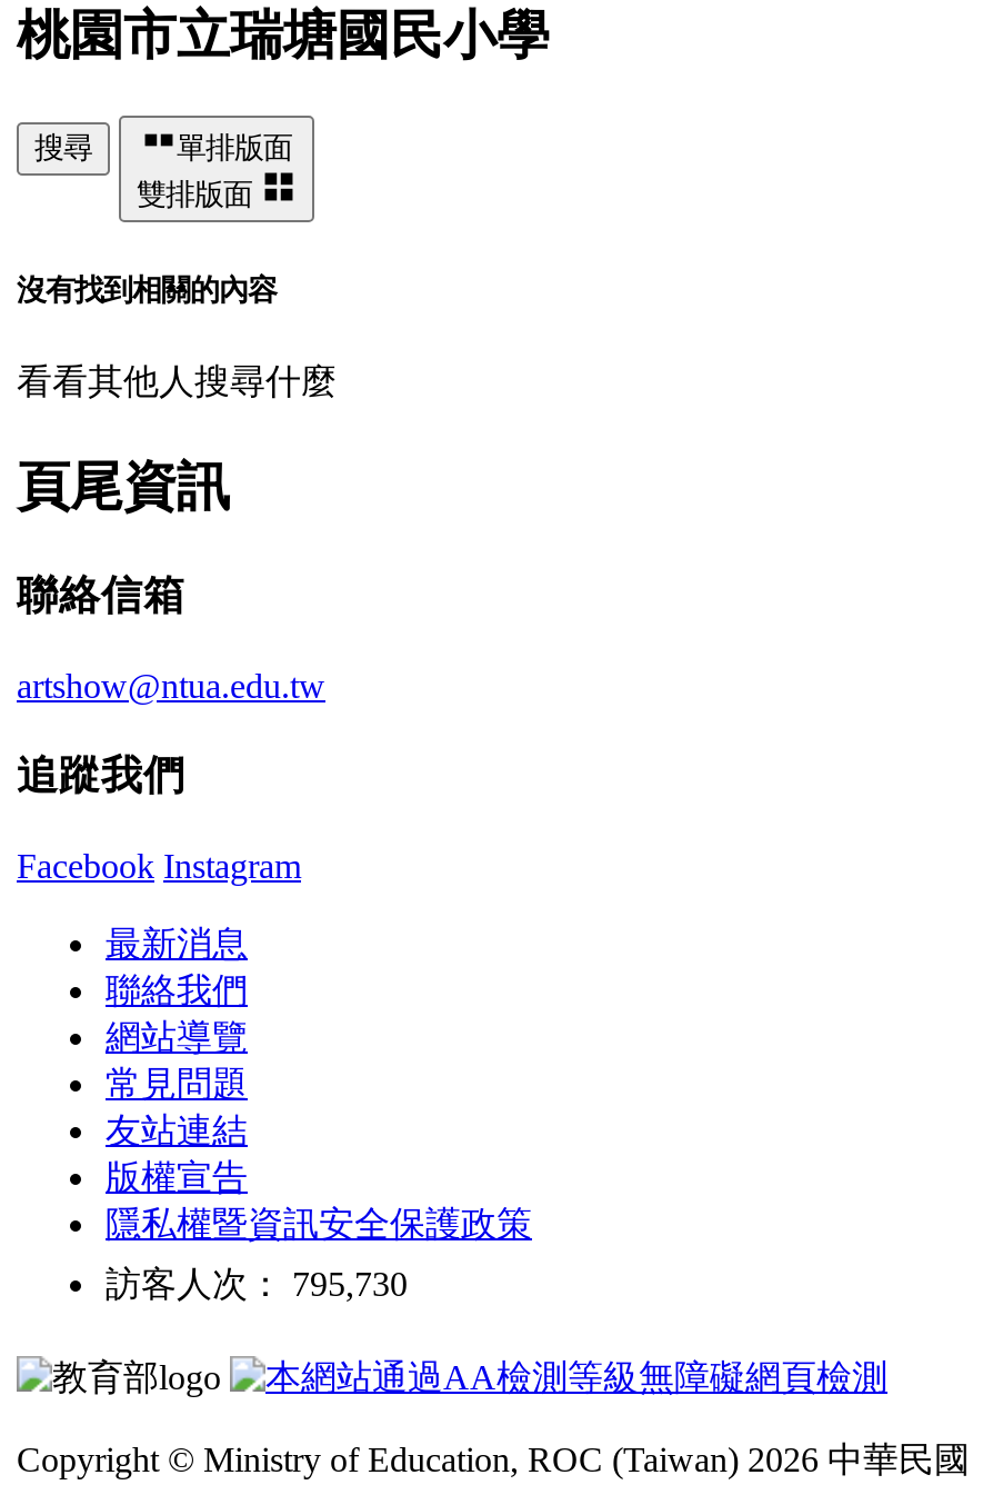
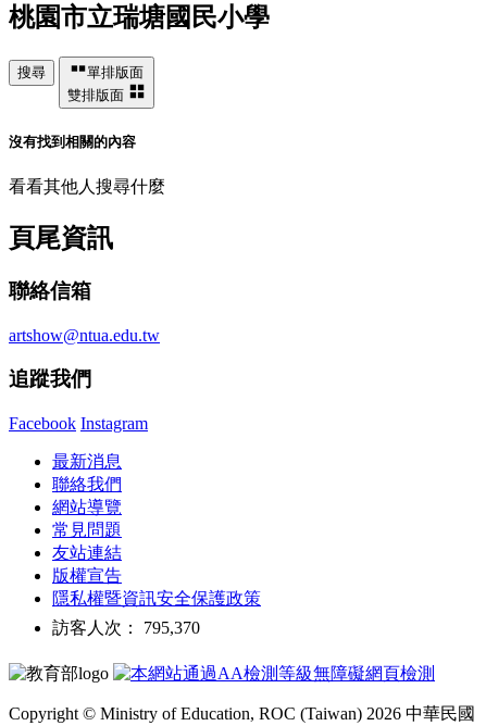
[106,1265,408,1303] 訪客人次： 795,730 -> [52,618,200,637] 訪客人次： 795,370

